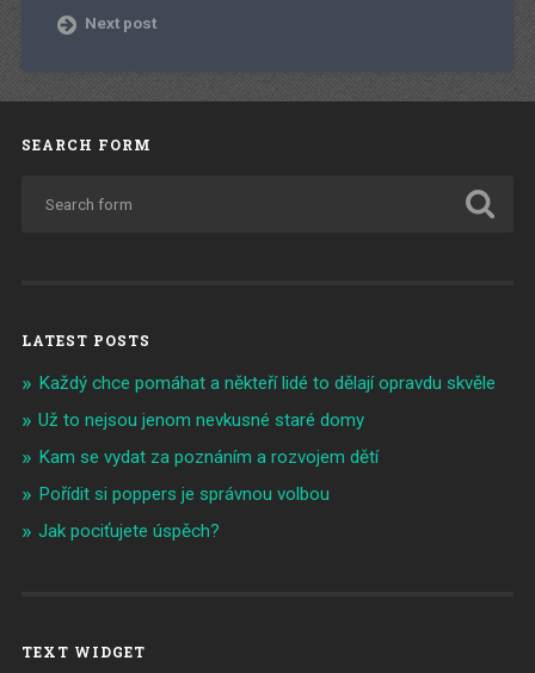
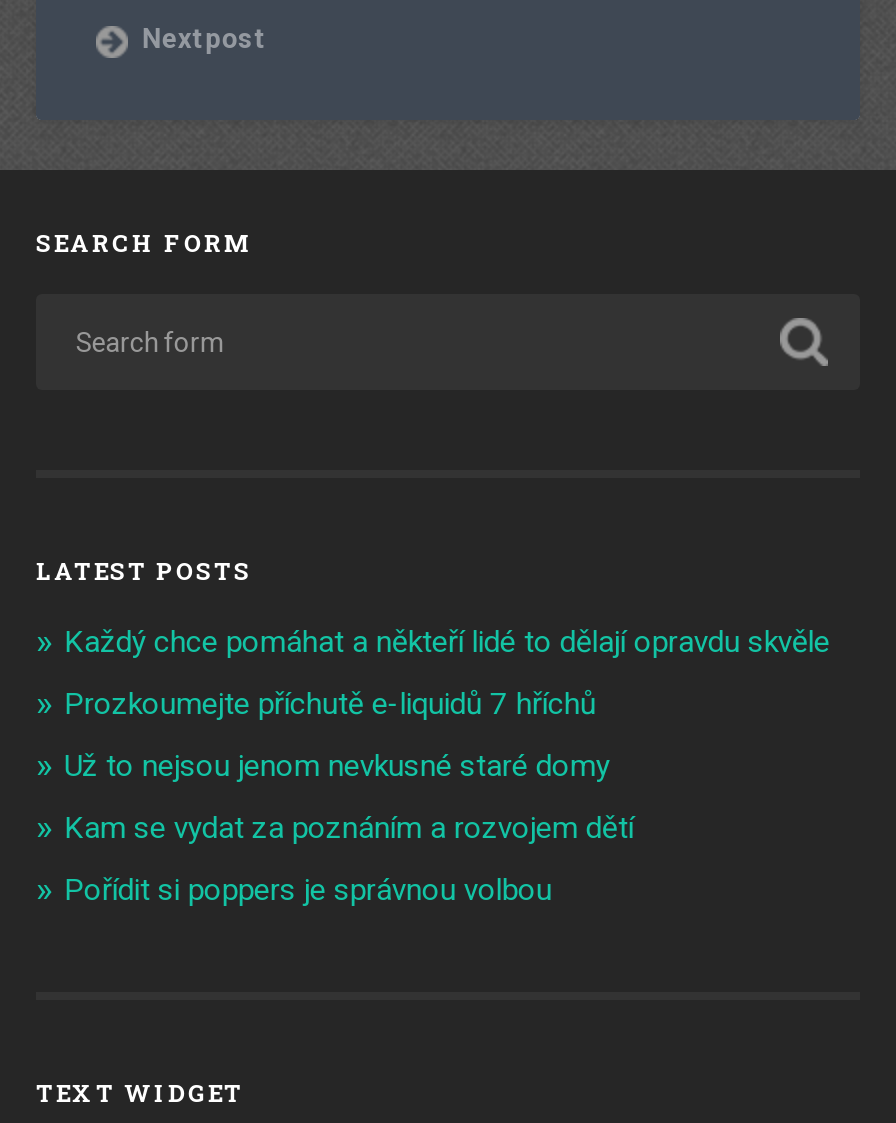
none -> [64,686,596,722] Prozkoumejte příchutě e-liquidů 7 hříchů
moved [38,409,378,505] -> [64,748,634,908]: Už to nejsou jenom nevkusné staré domy | Kam se vydat za poznáním a rozvojem dětí | Pořídit si poppers je správnou volbou
[38,520,220,542] Jak pociťujete úspěch? -> none

